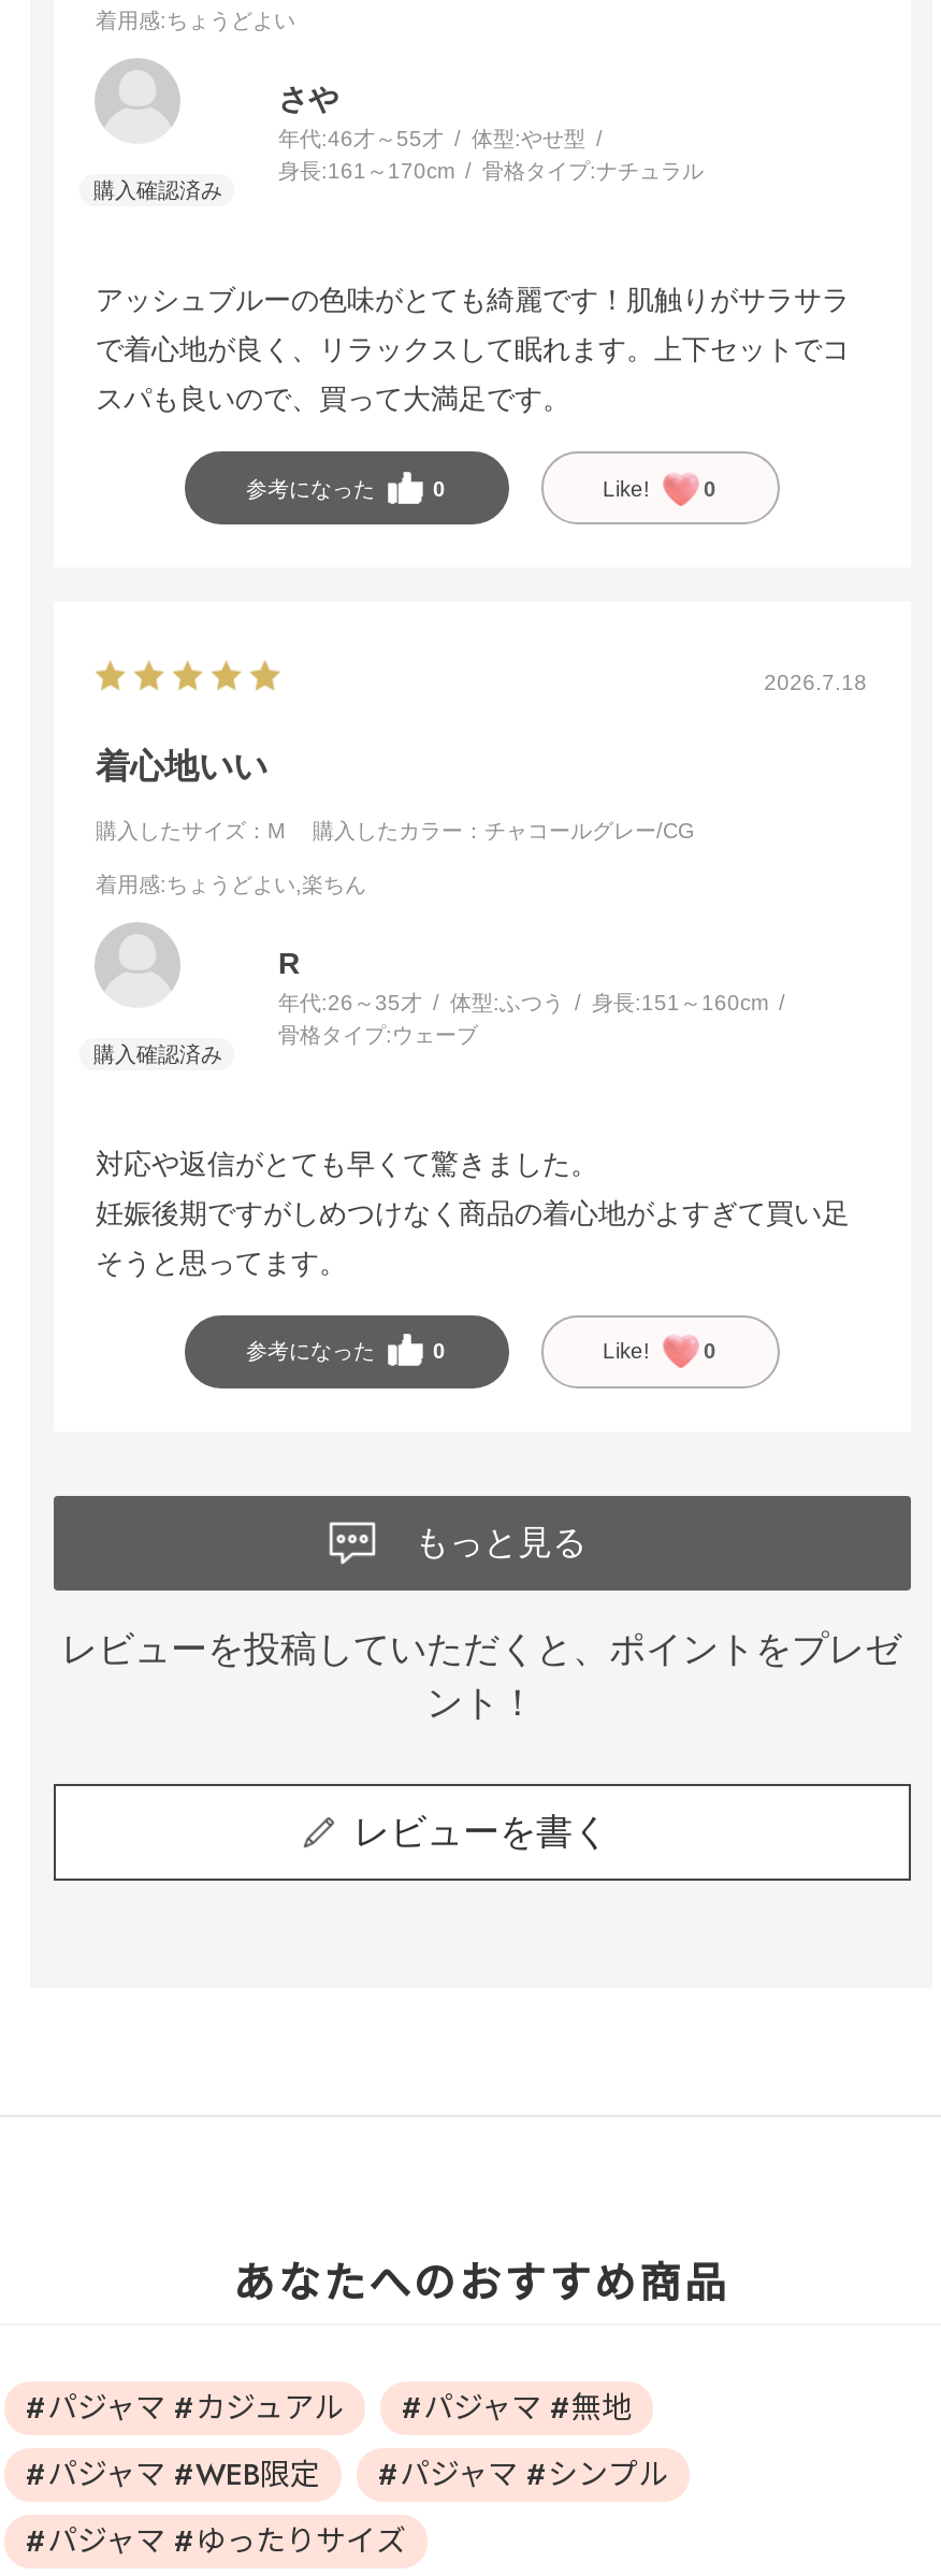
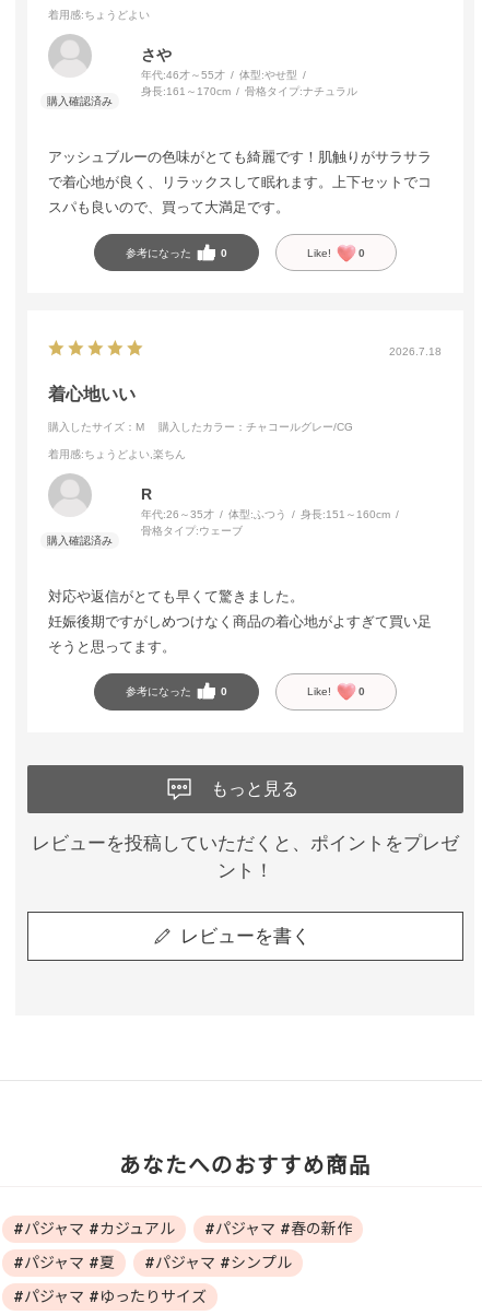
[402,2387,632,2430] #パジャマ #無地 -> [204,1218,352,1240] #パジャマ #春の新作
[26,2453,320,2496] #パジャマ #WEB限定 -> [13,1252,115,1274] #パジャマ #夏

